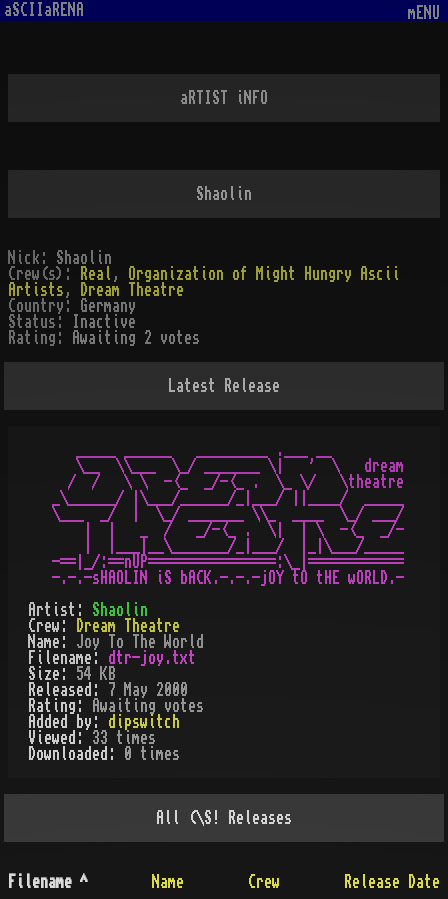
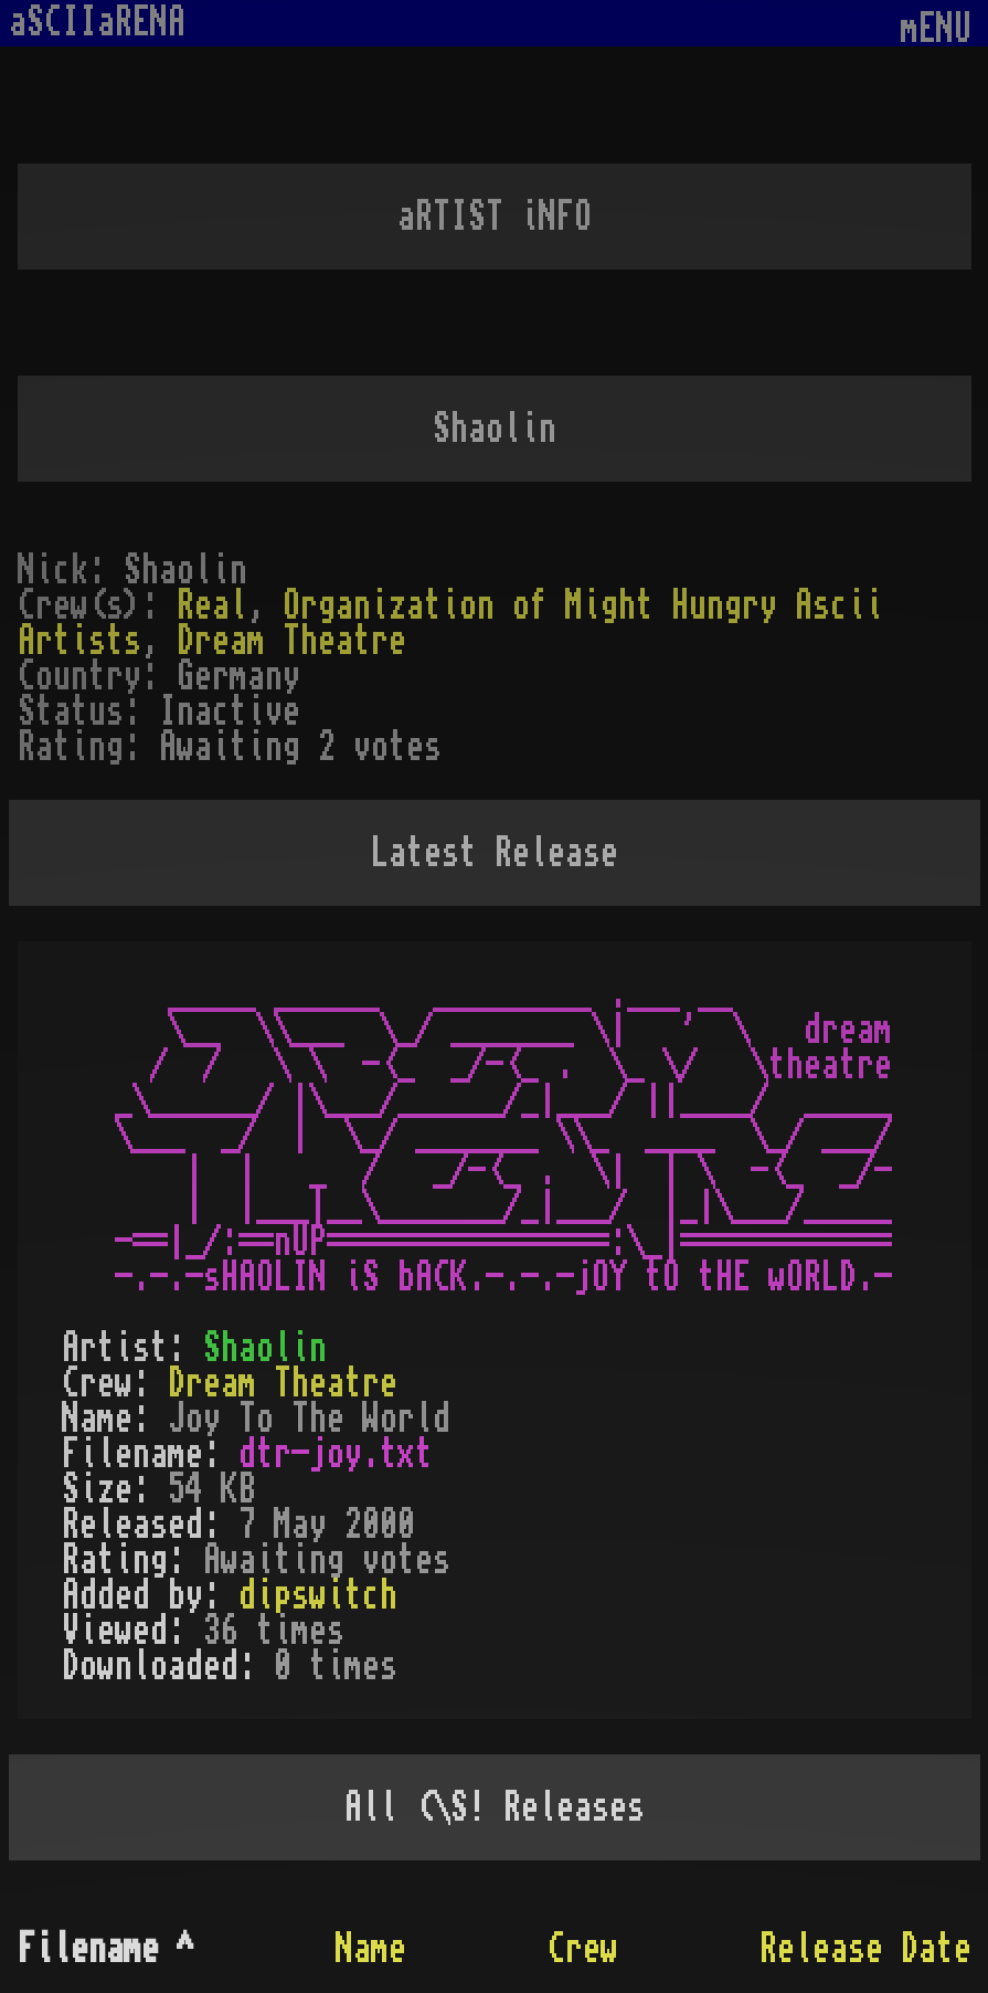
[28,730,156,746] Viewed: 33 times -> [62,1613,344,1648] Viewed: 36 times

